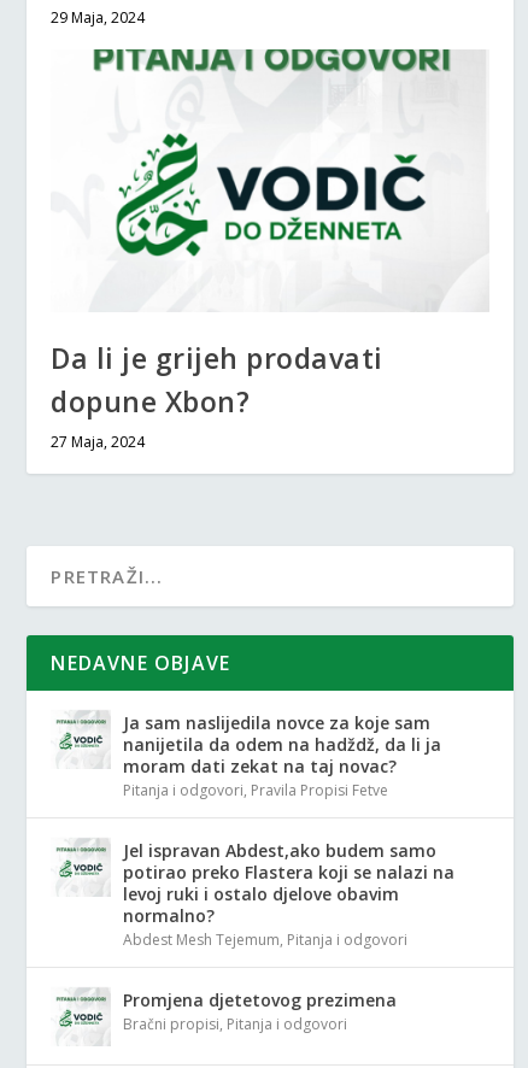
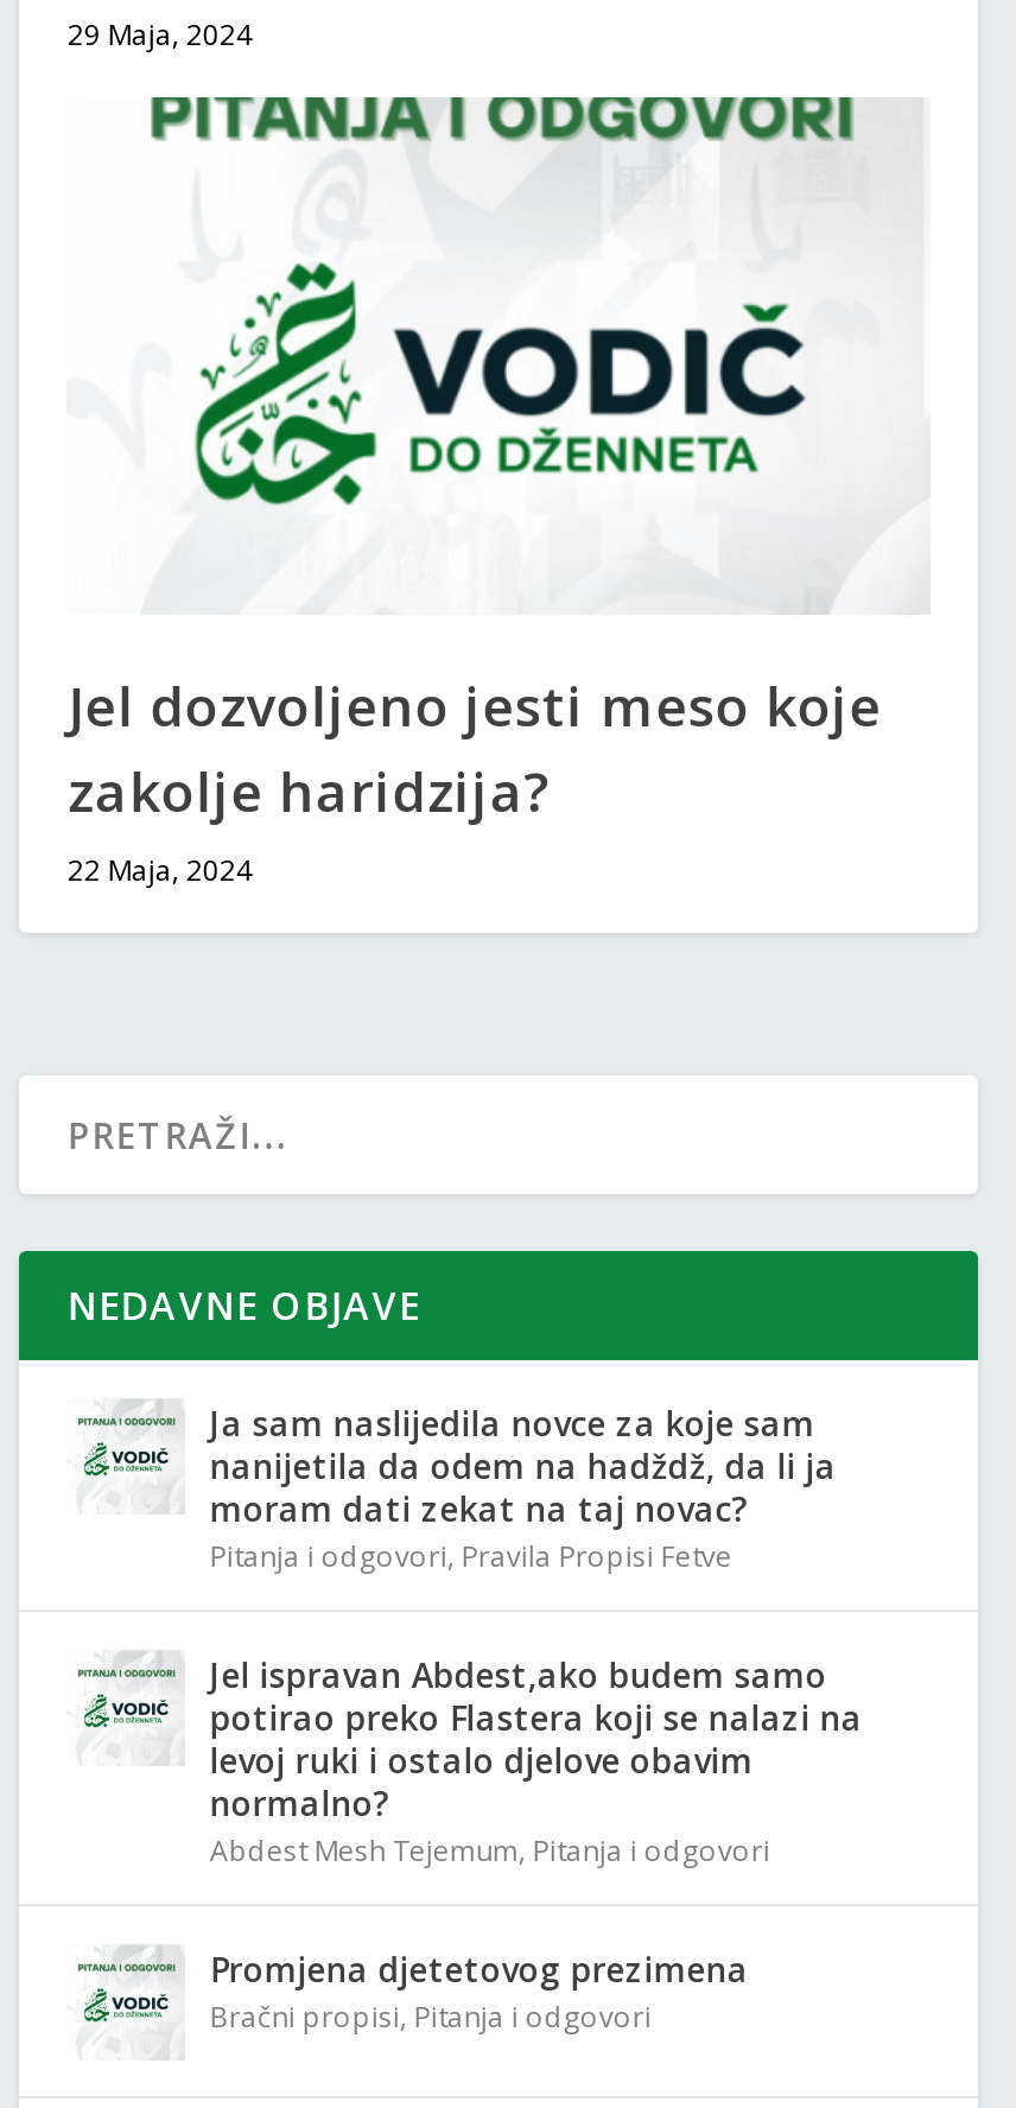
[51,338,383,452] Da li je grijeh prodavati | dopune Xbon? | 27 Maja, 2024 -> [67,666,882,889] Jel dozvoljeno jesti meso koje | zakolje haridzija? | 22 Maja, 2024

